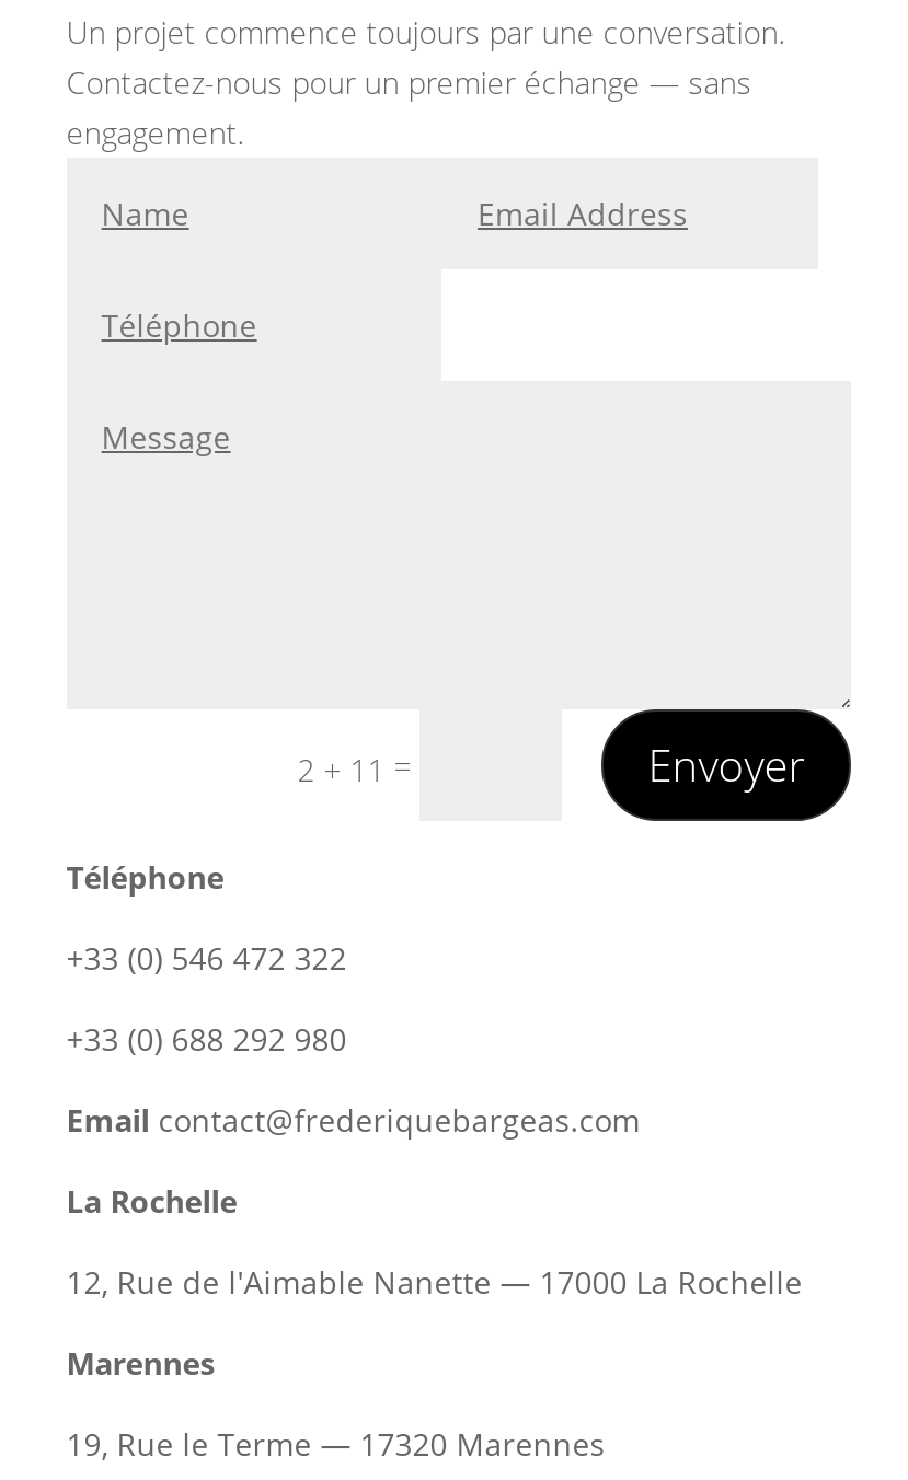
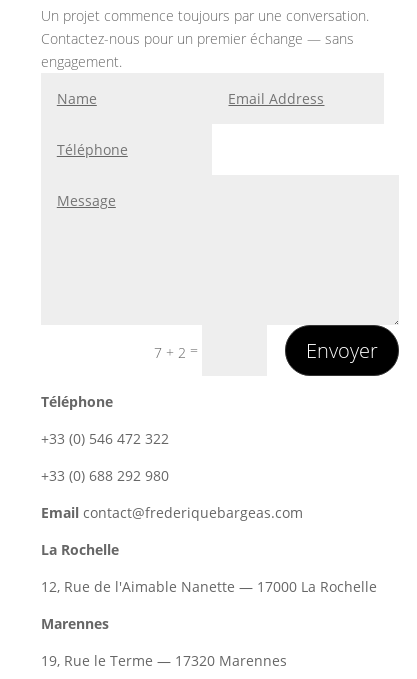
[297,744,420,790] 2 + 11 = -> [154,341,202,362] 7 + 2 =

